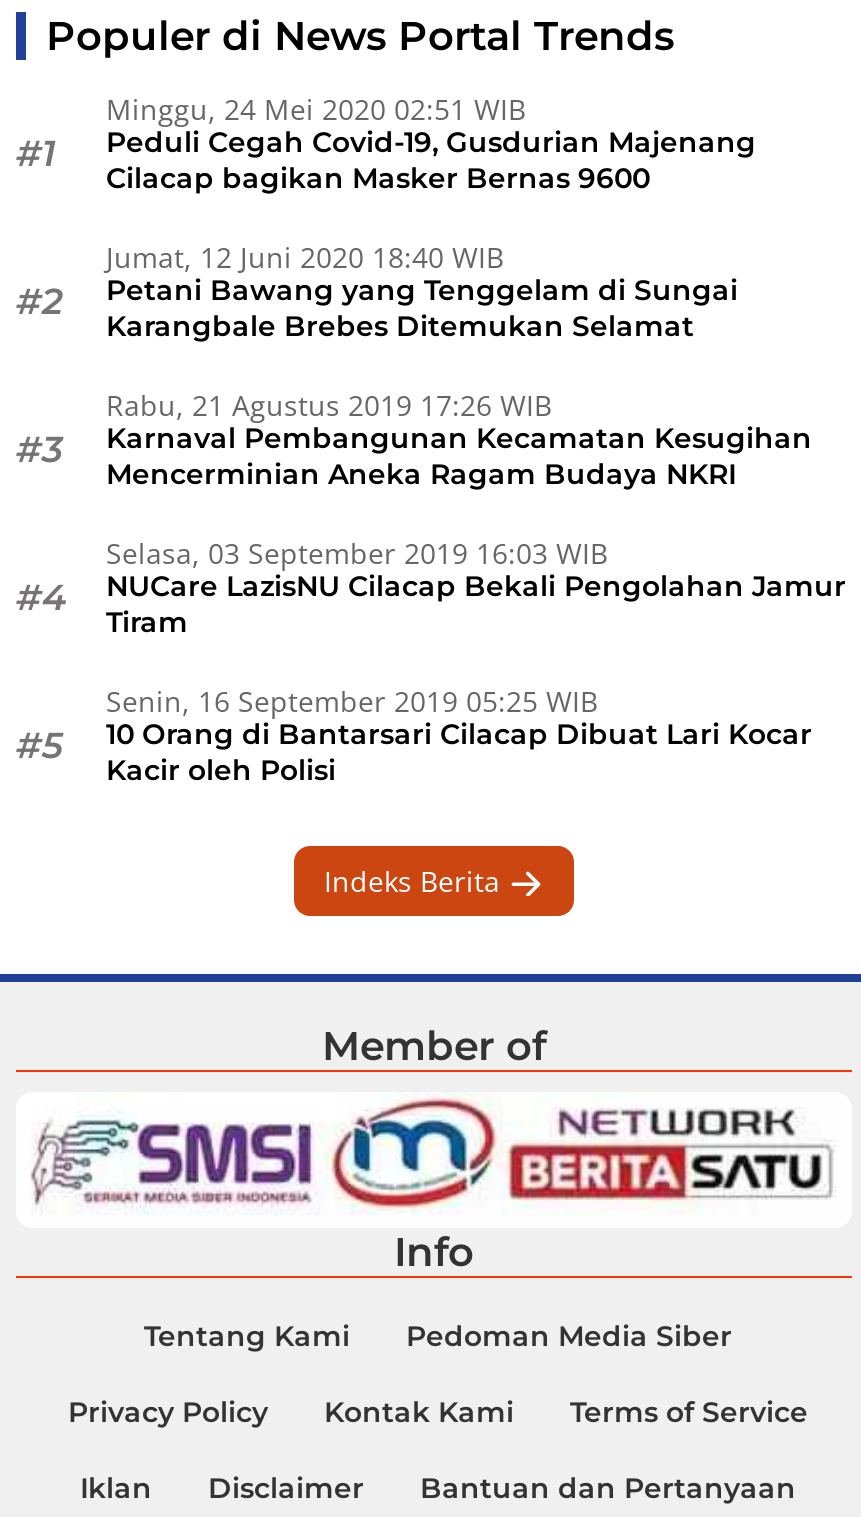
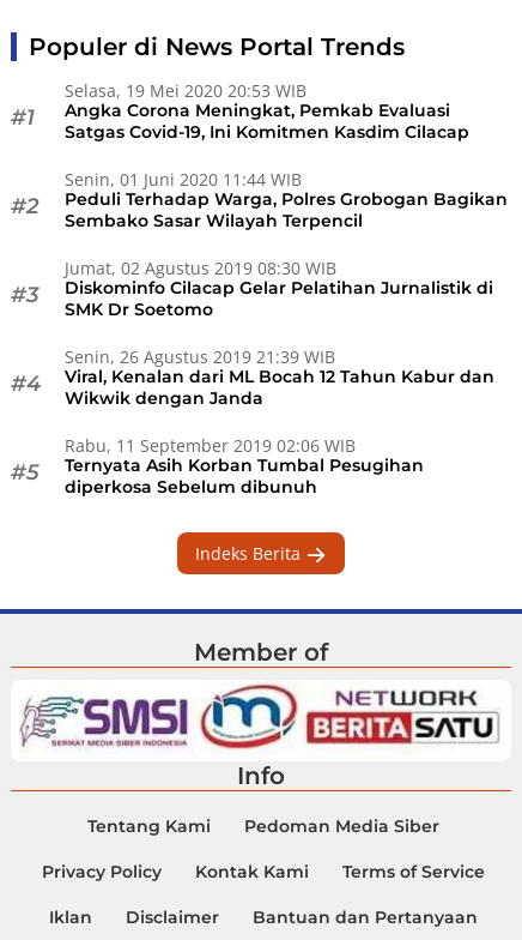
[106,90,756,196] Minggu, 24 Mei 2020 02:51 WIB | Peduli Cegah Covid-19, Gusdurian Majenang | Cilacap bagikan Masker Bernas 9600 -> [65,79,469,142] Selasa, 19 Mei 2020 20:53 WIB | Angka Corona Meningkat, Pemkab Evaluasi | Satgas Covid-19, Ini Komitmen Kasdim Cilacap
[106,238,738,344] Jumat, 12 Juni 2020 18:40 WIB | Petani Bawang yang Tenggelam di Sungai | Karangbale Brebes Ditemukan Selamat -> [65,168,508,231] Senin, 01 Juni 2020 11:44 WIB | Peduli Terhadap Warga, Polres Grobogan Bagikan | Sembako Sasar Wilayah Terpencil
[106,386,812,492] Rabu, 21 Agustus 2019 17:26 WIB | Karnaval Pembangunan Kecamatan Kesugihan | Mencerminian Aneka Ragam Budaya NKRI -> [65,256,493,320] Jumat, 02 Agustus 2019 08:30 WIB | Diskominfo Cilacap Gelar Pelatihan Jurnalistik di | SMK Dr Soetomo
[106,534,846,640] Selasa, 03 September 2019 16:03 WIB | NUCare LazisNU Cilacap Bekali Pengolahan Jamur | Tiram -> [65,345,494,409] Senin, 26 Agustus 2019 21:39 WIB | Viral, Kenalan dari ML Bocah 12 Tahun Kabur dan | Wikwik dengan Janda
[106,682,812,788] Senin, 16 September 2019 05:25 WIB | 10 Orang di Bantarsari Cilacap Dibuat Lari Kocar | Kacir oleh Polisi -> [65,434,424,497] Rabu, 11 September 2019 02:06 WIB | Ternyata Asih Korban Tumbal Pesugihan | diperkosa Sebelum dibunuh

